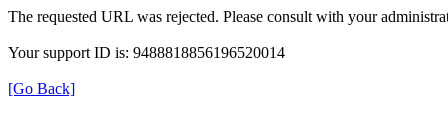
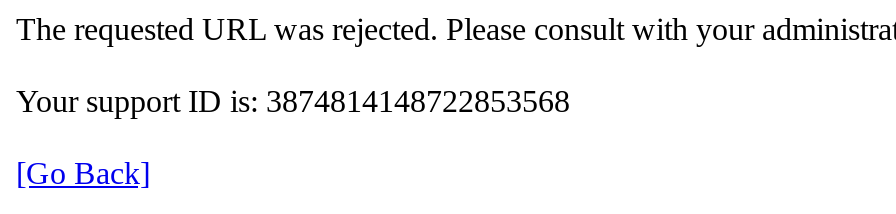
[8,44,285,61] Your support ID is: 9488818856196520014 -> [16,84,570,118] Your support ID is: 3874814148722853568

